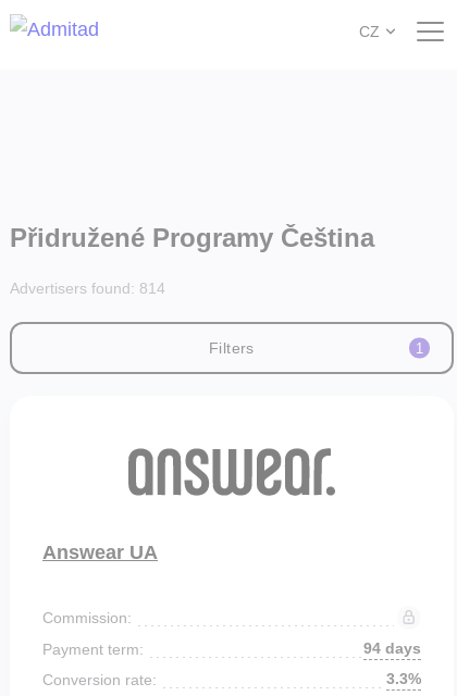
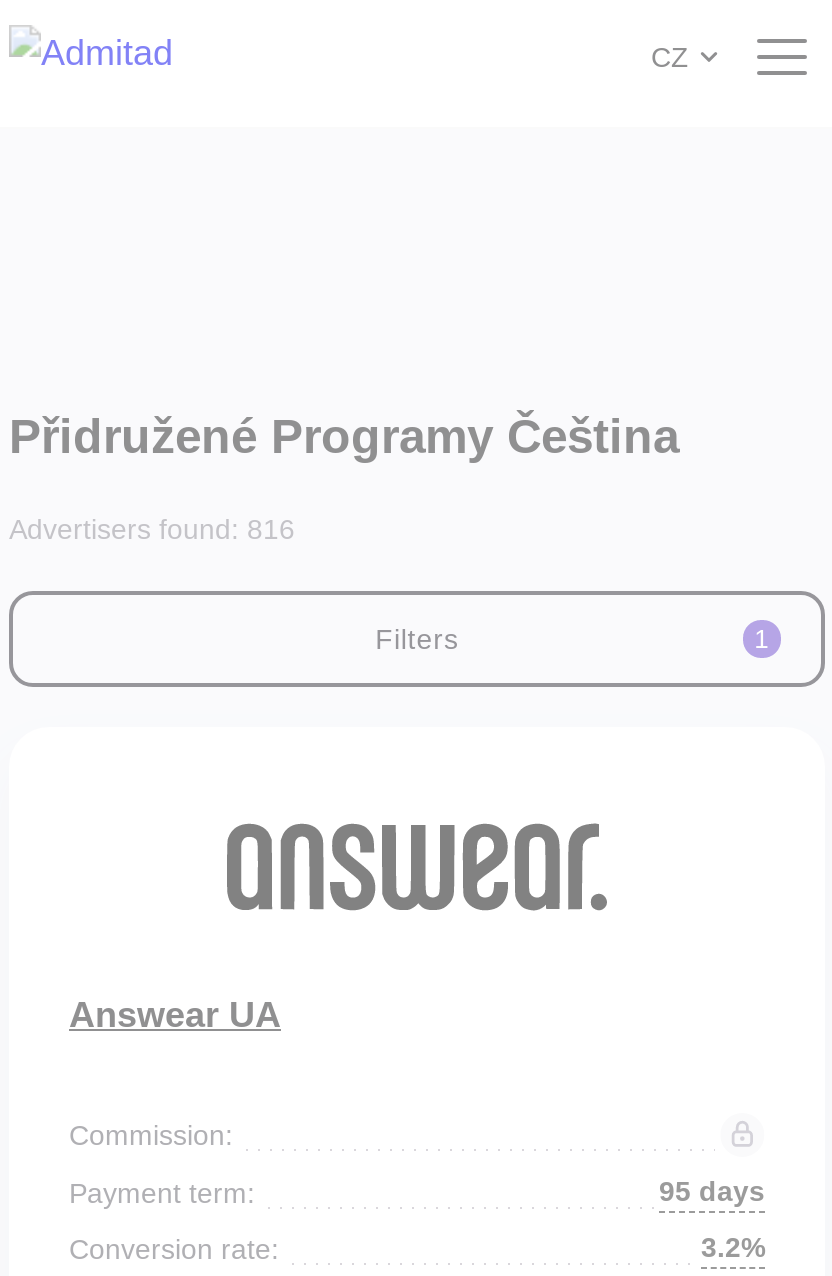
[10,279,165,297] Advertisers found: 814 -> [9,513,295,545] Advertisers found: 816
[363,639,421,657] 94 days -> [659,1175,765,1207] 95 days
[386,670,421,687] 3.3% -> [701,1231,765,1263] 3.2%

